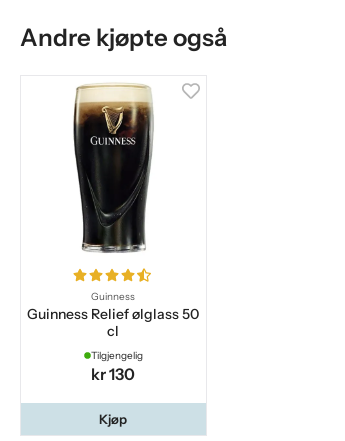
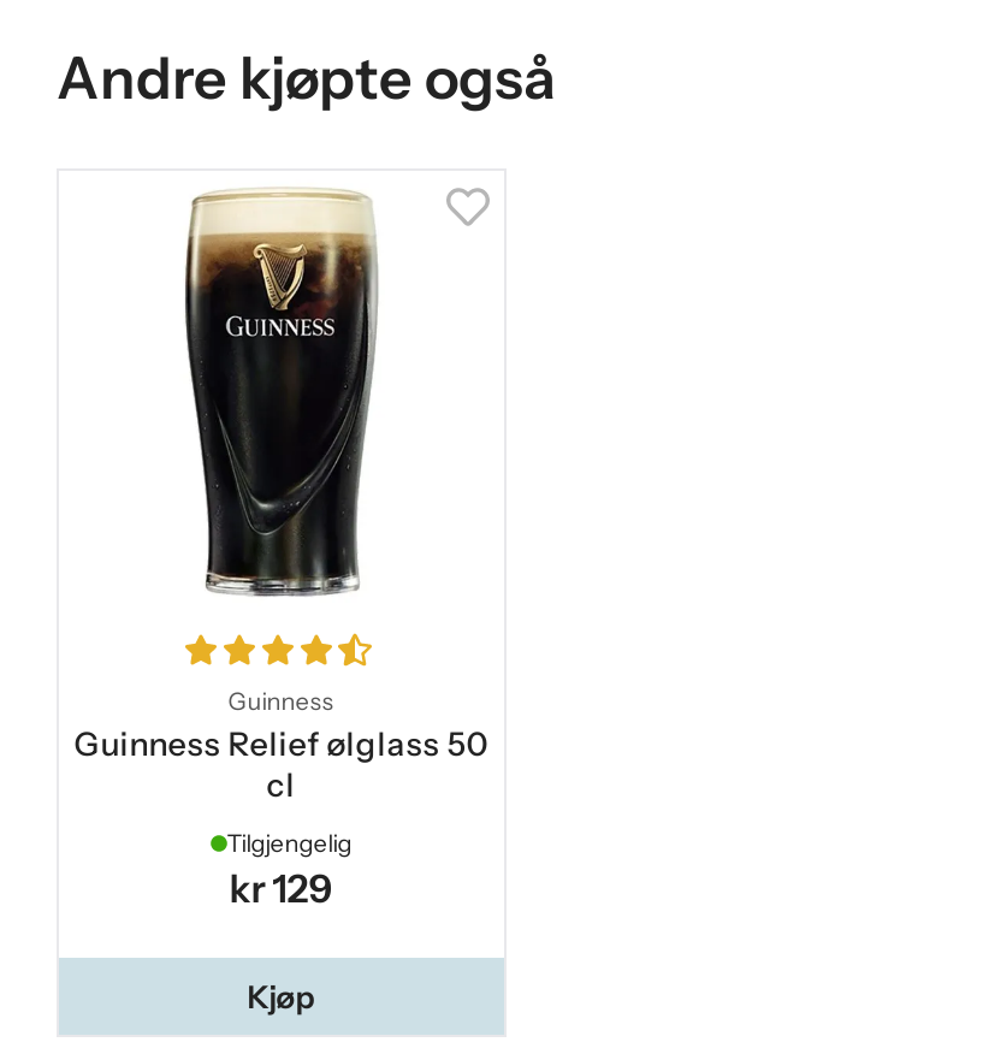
[91,365,135,384] kr 130 -> [229,867,333,912] kr 129

